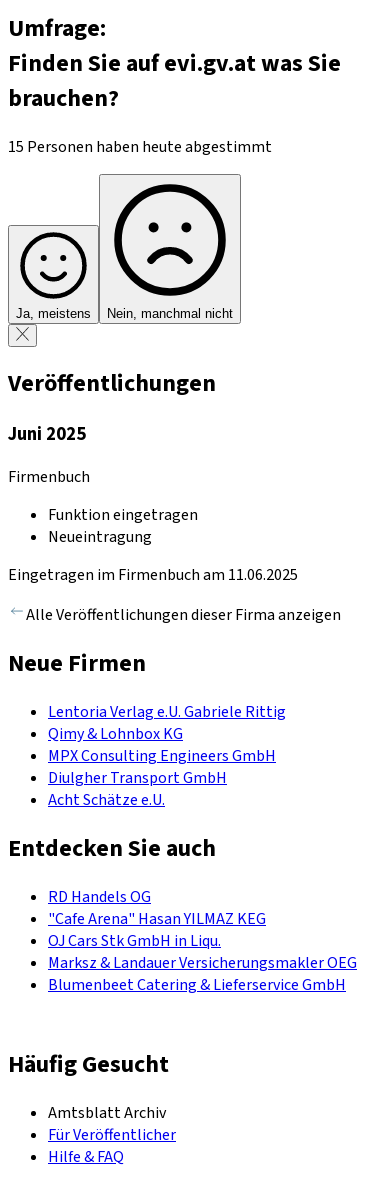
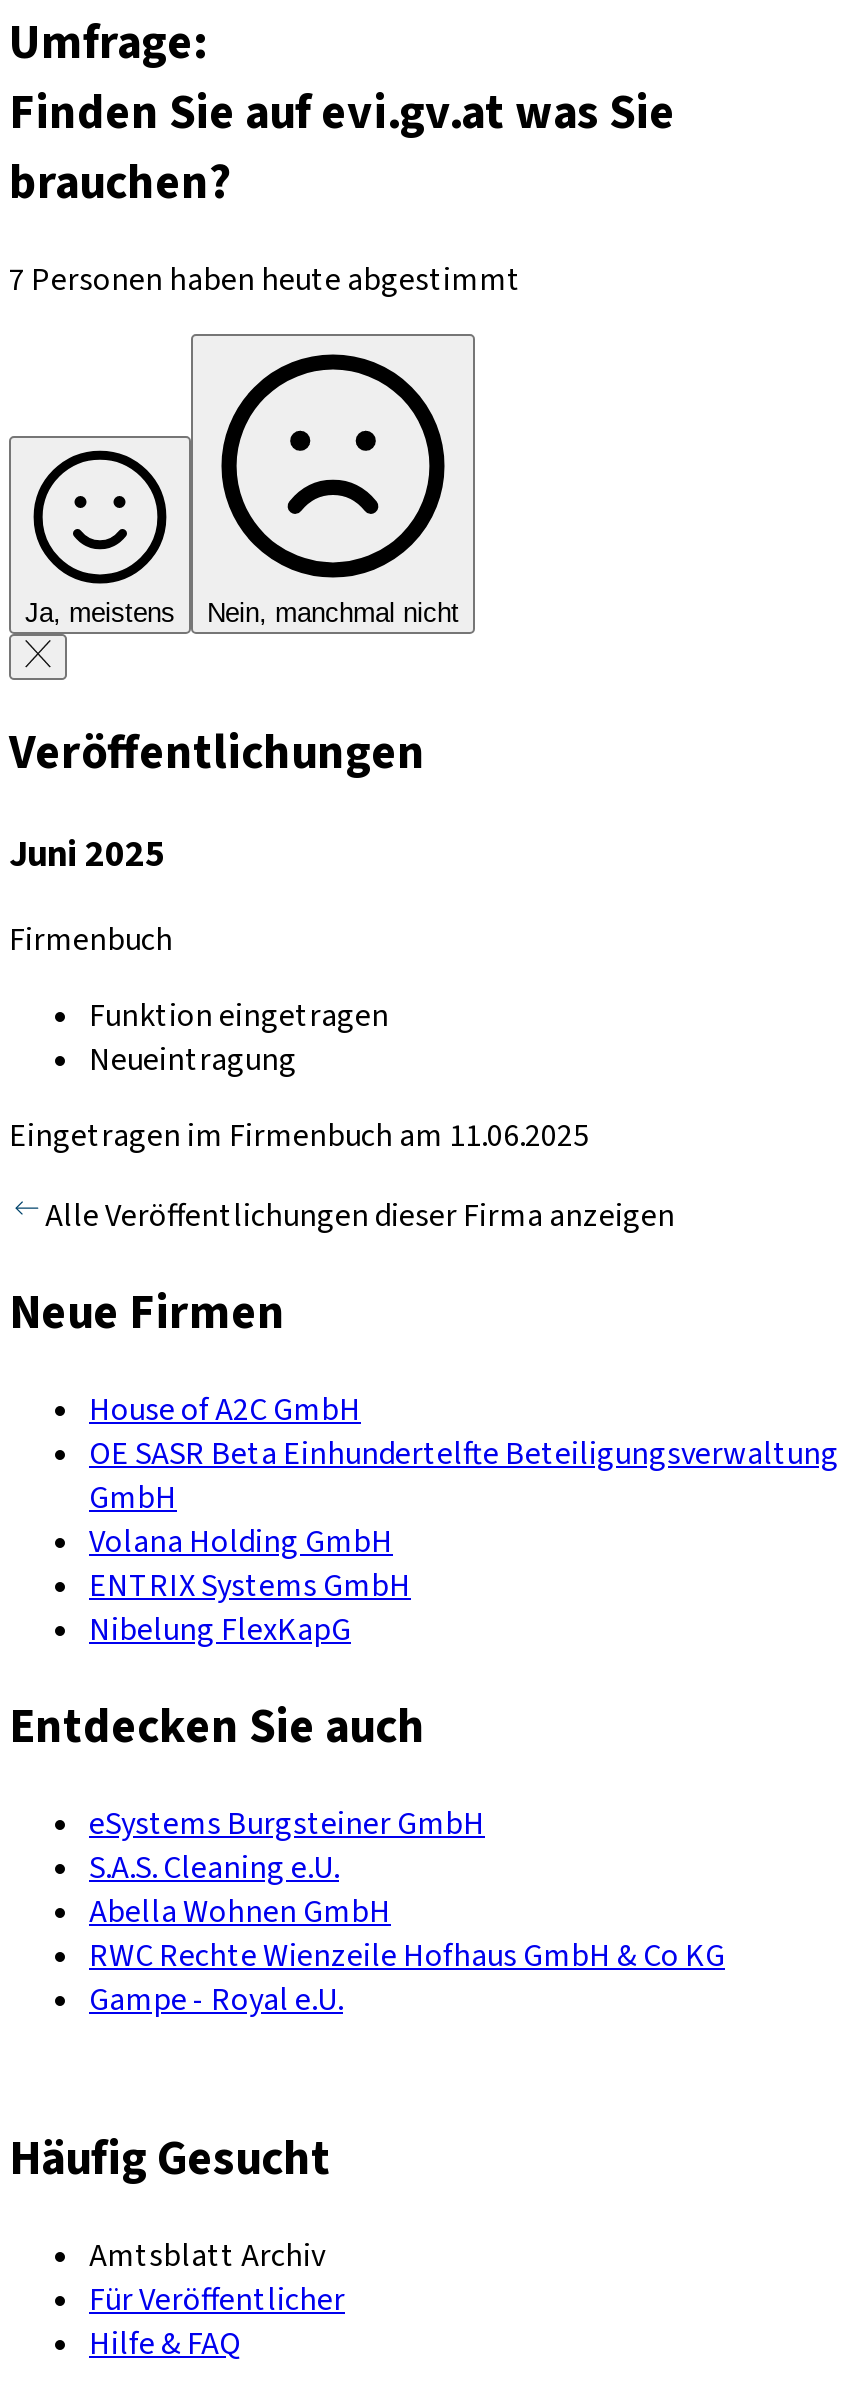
[8,136,272,158] 15 Personen haben heute abgestimmt -> [9,258,521,302] 7 Personen haben heute abgestimmt
[48,701,286,811] Lentoria Verlag e.U. Gabriele Rittig | Qimy & Lohnbox KG | MPX Consulting Engineers GmbH | Diulgher Transport GmbH | Acht Schätze e.U. -> [89,1388,839,1652] House of A2C GmbH | OE SASR Beta Einhundertelfte Beteiligungsverwaltung | GmbH | Volana Holding GmbH | ENTRIX Systems GmbH | Nibelung FlexKapG
[48,886,357,996] RD Handels OG | "Cafe Arena" Hasan YILMAZ KEG | OJ Cars Stk GmbH in Liqu. | Marksz & Landauer Versicherungsmakler OEG | Blumenbeet Catering & Lieferservice GmbH -> [89,1801,725,2021] eSystems Burgsteiner GmbH | S.A.S. Cleaning e.U. | Abella Wohnen GmbH | RWC Rechte Wienzeile Hofhaus GmbH & Co KG | Gampe - Royal e.U.

